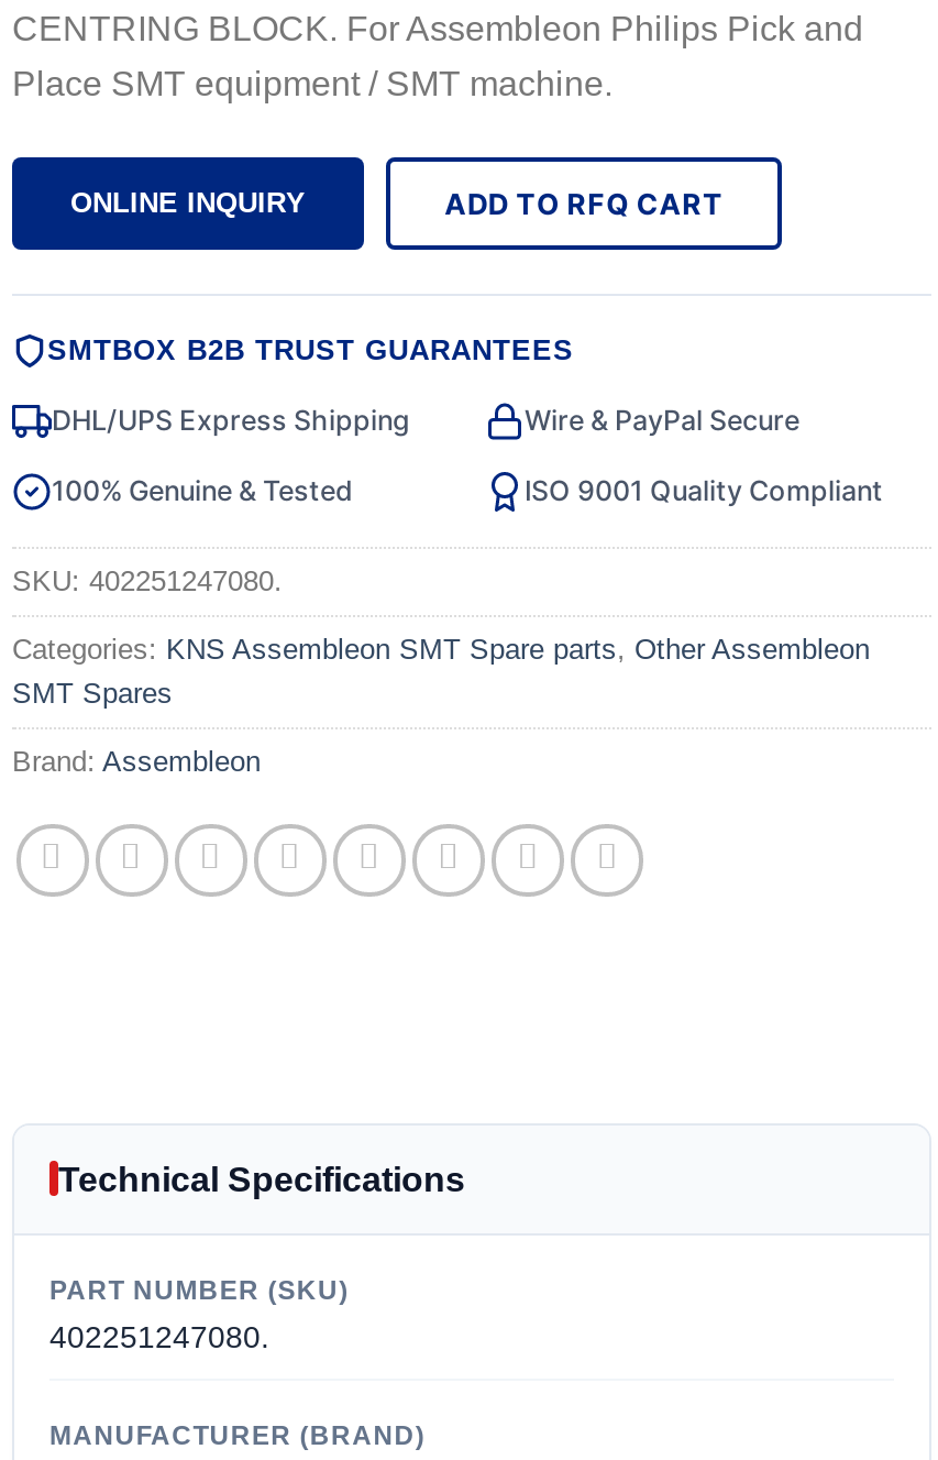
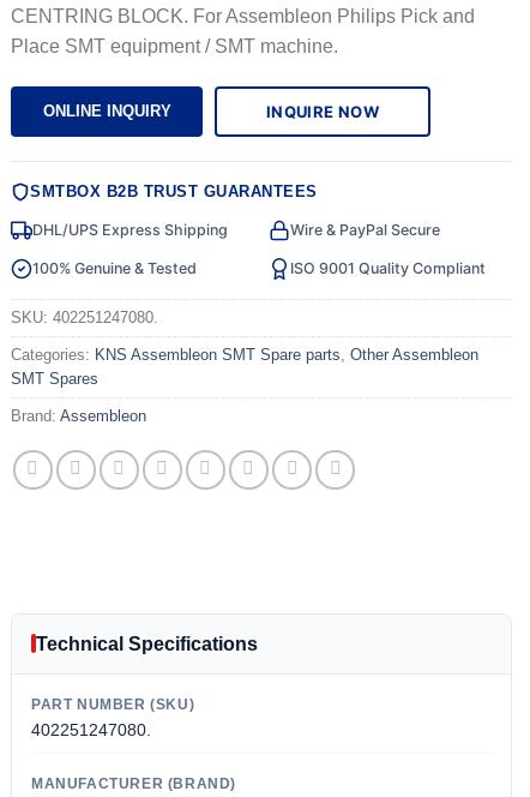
[444,185,723,220] ADD TO RFQ CART -> [266,102,379,121] INQUIRE NOW

